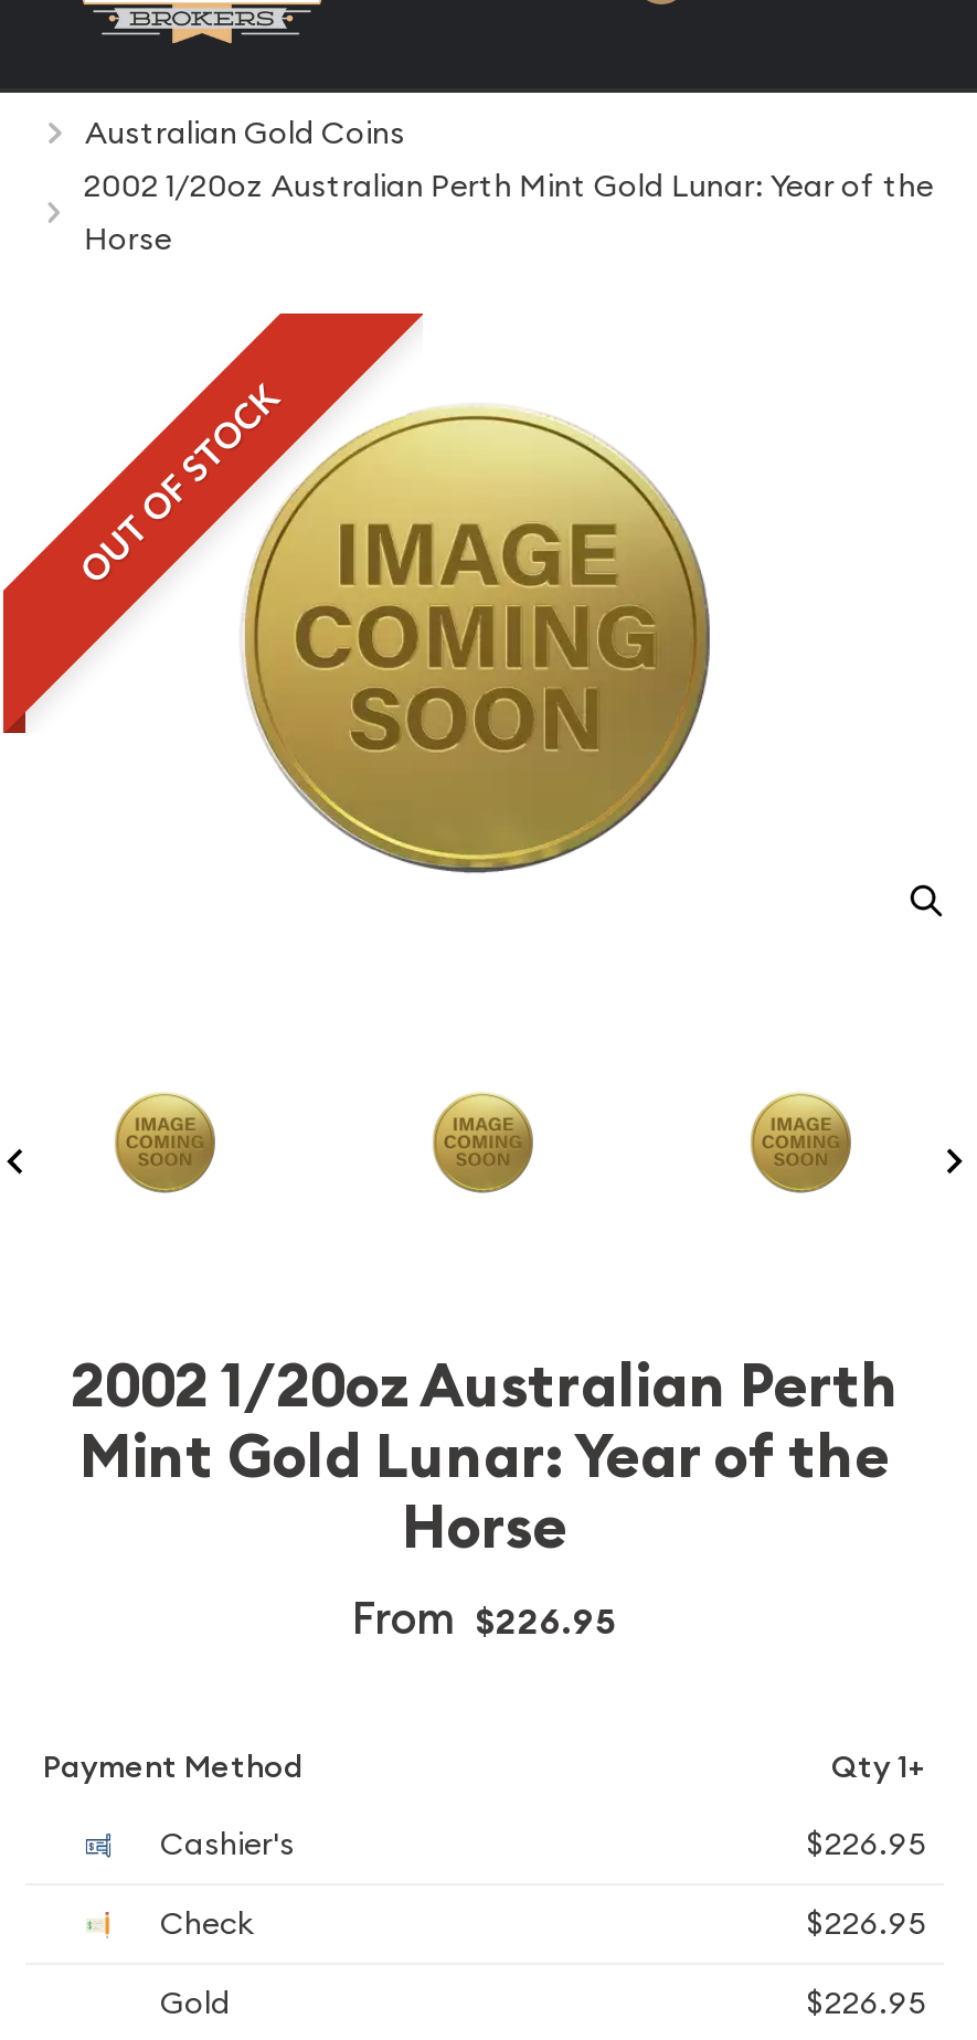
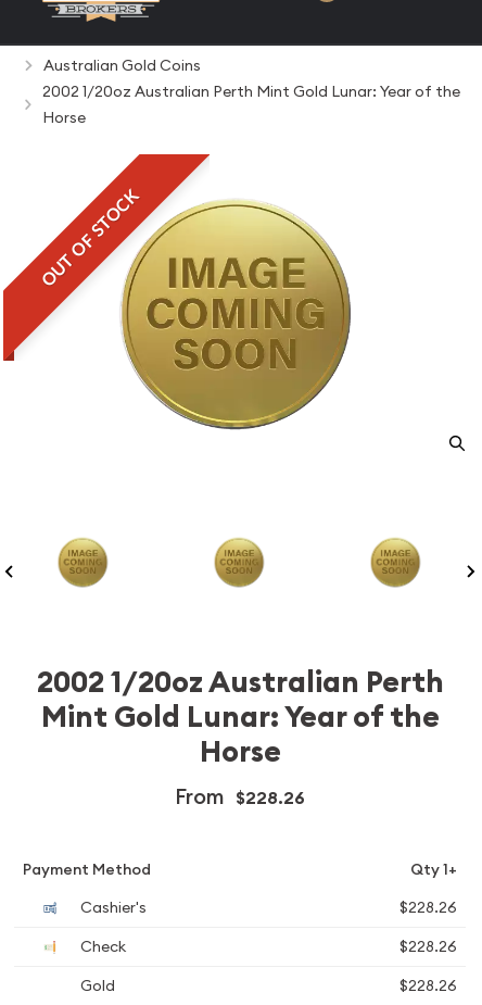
[352,1590,617,1647] From $226.95 -> [175,782,305,811] From $228.26
[807,1824,926,1863] $226.95 -> [399,897,457,917] $228.26
[807,1903,926,1943] $226.95 -> [399,937,457,956] $228.26
[807,1983,926,2022] $226.95 -> [399,976,457,995] $228.26

